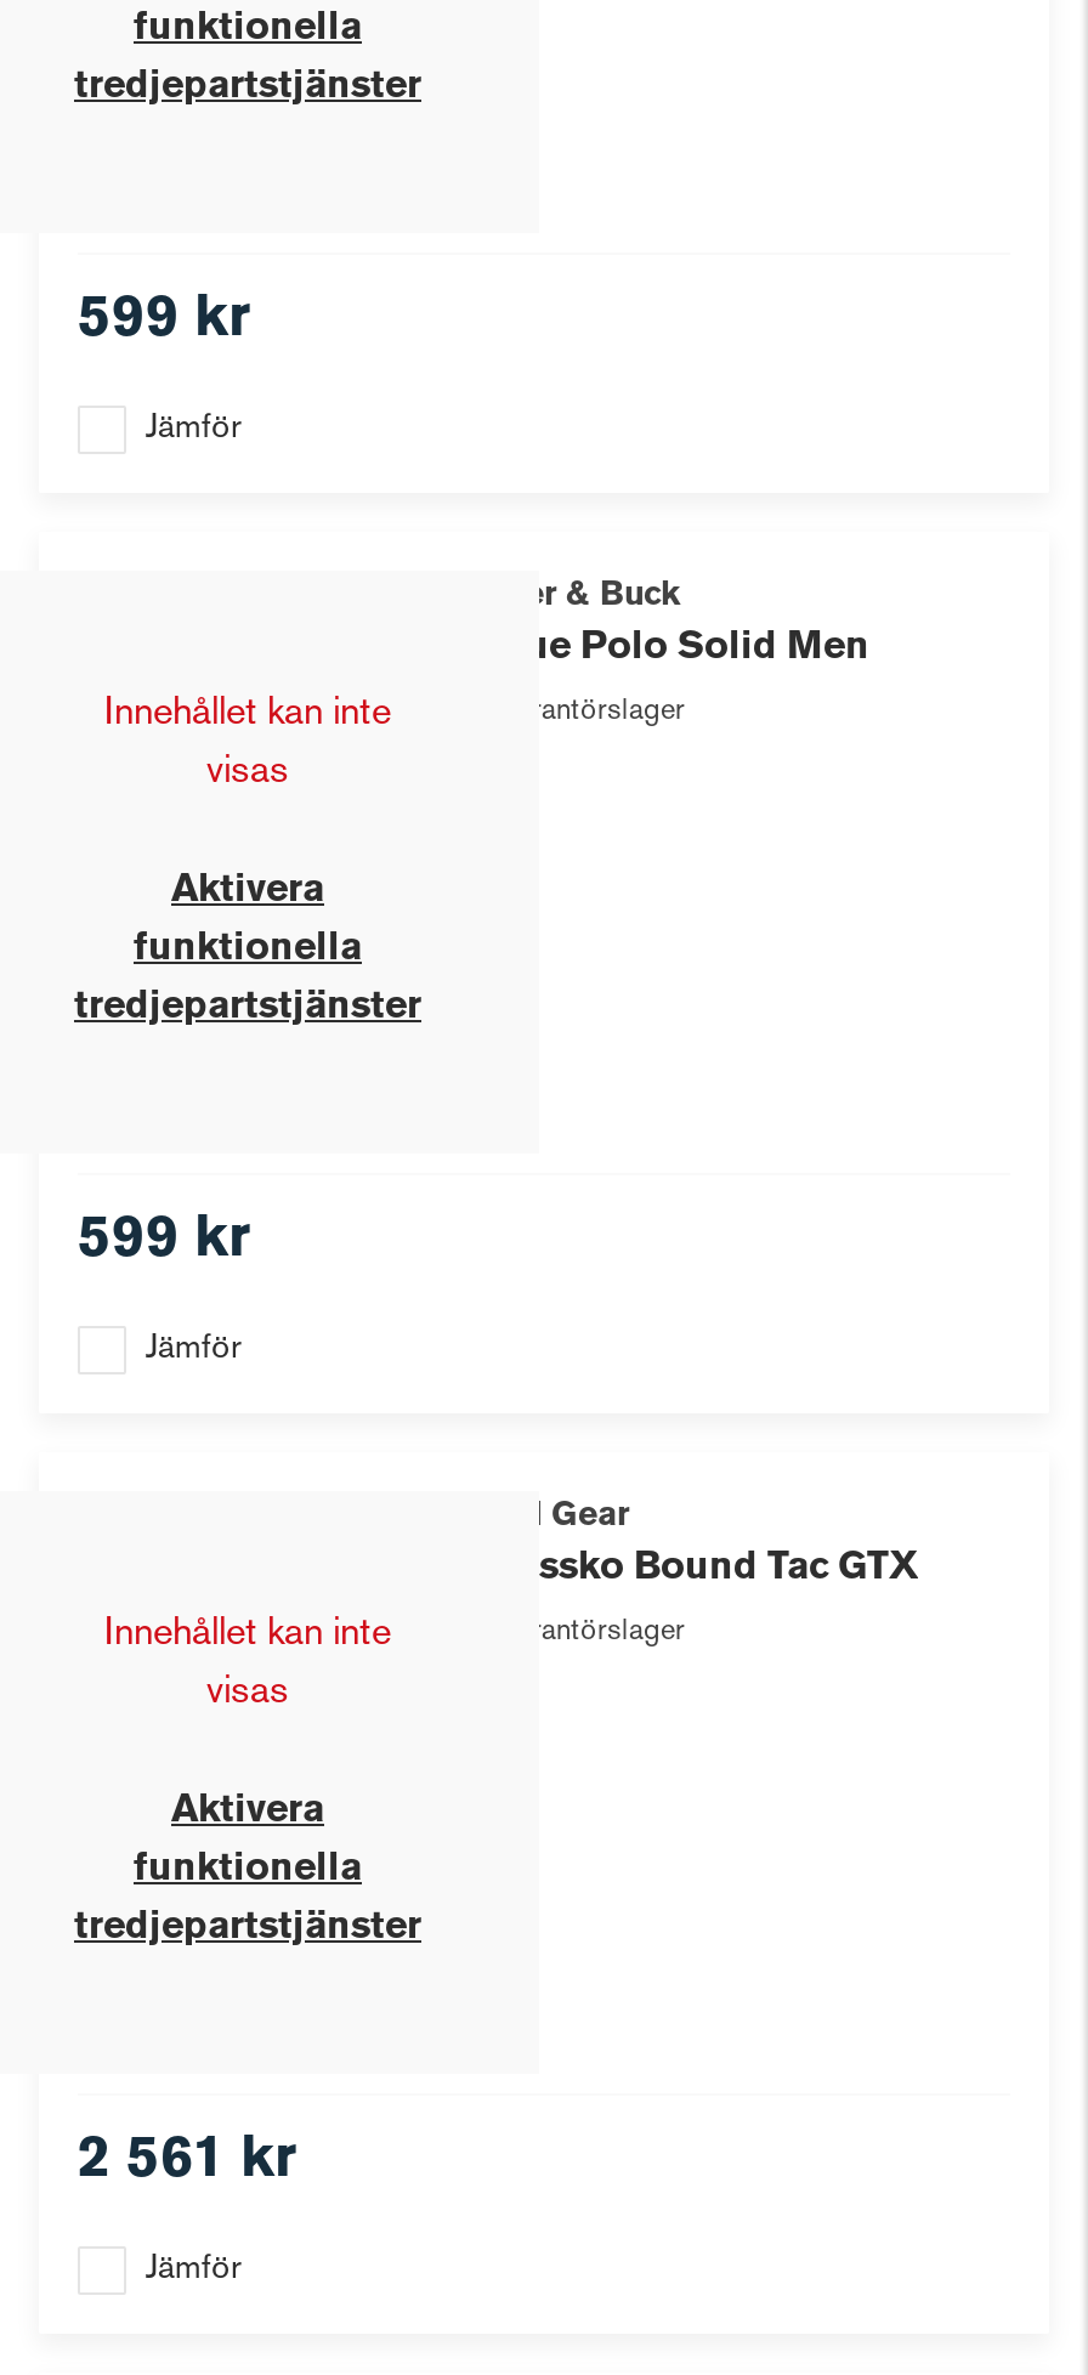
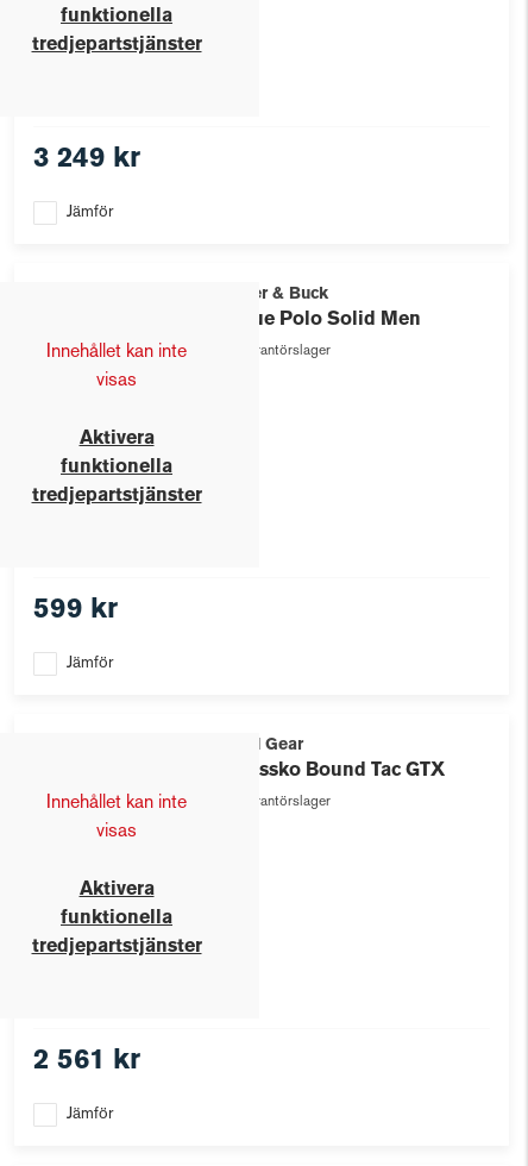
[78,294,250,345] 599 kr -> [33,146,140,171] 3 249 kr

